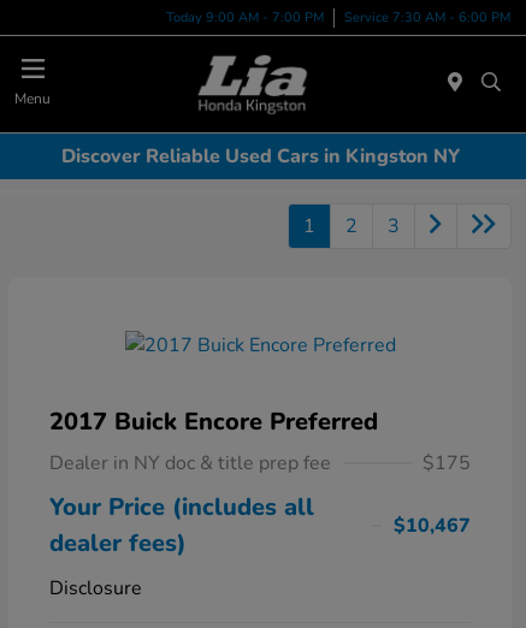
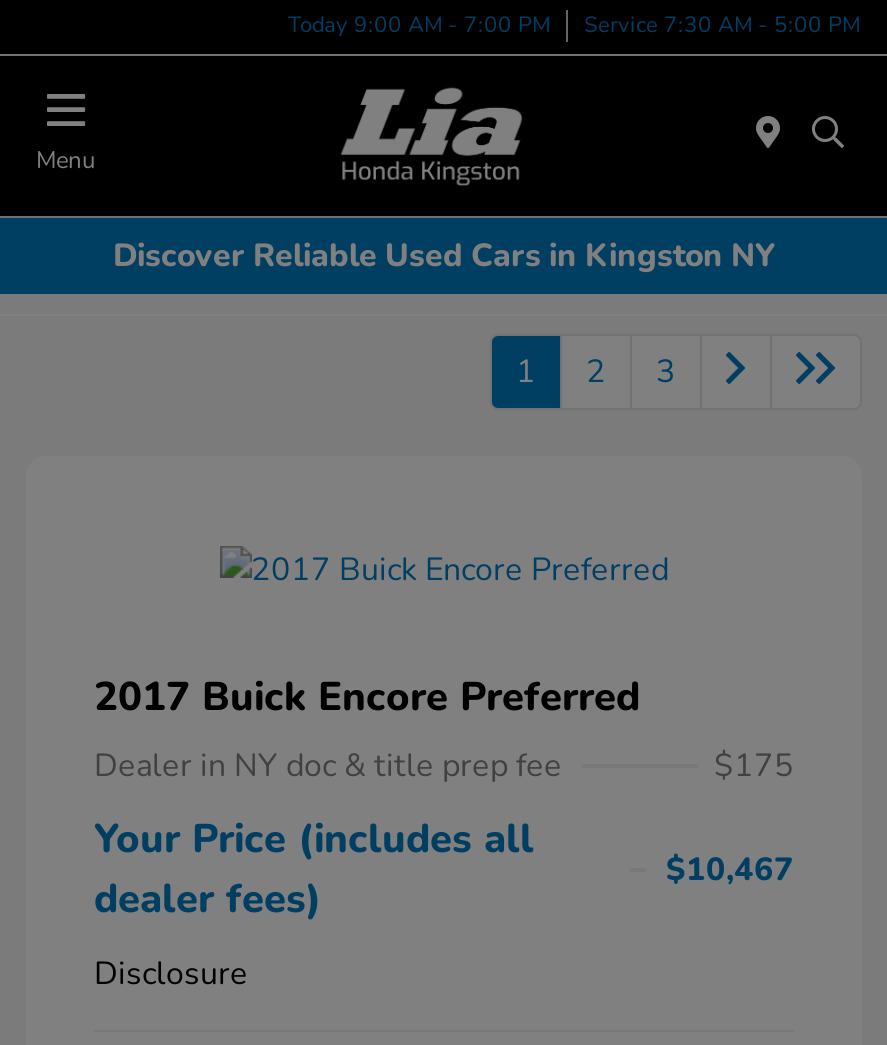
[166,8,510,26] Today 9:00 AM - 7:00 PM Service 7:30 AM - 6:00 PM -> [288,9,860,39] Today 9:00 AM - 7:00 PM Service 7:30 AM - 5:00 PM

